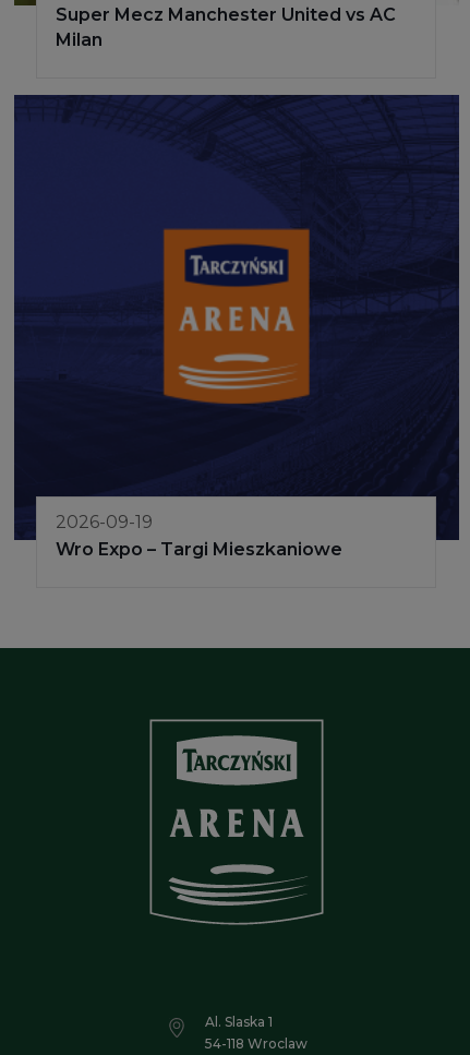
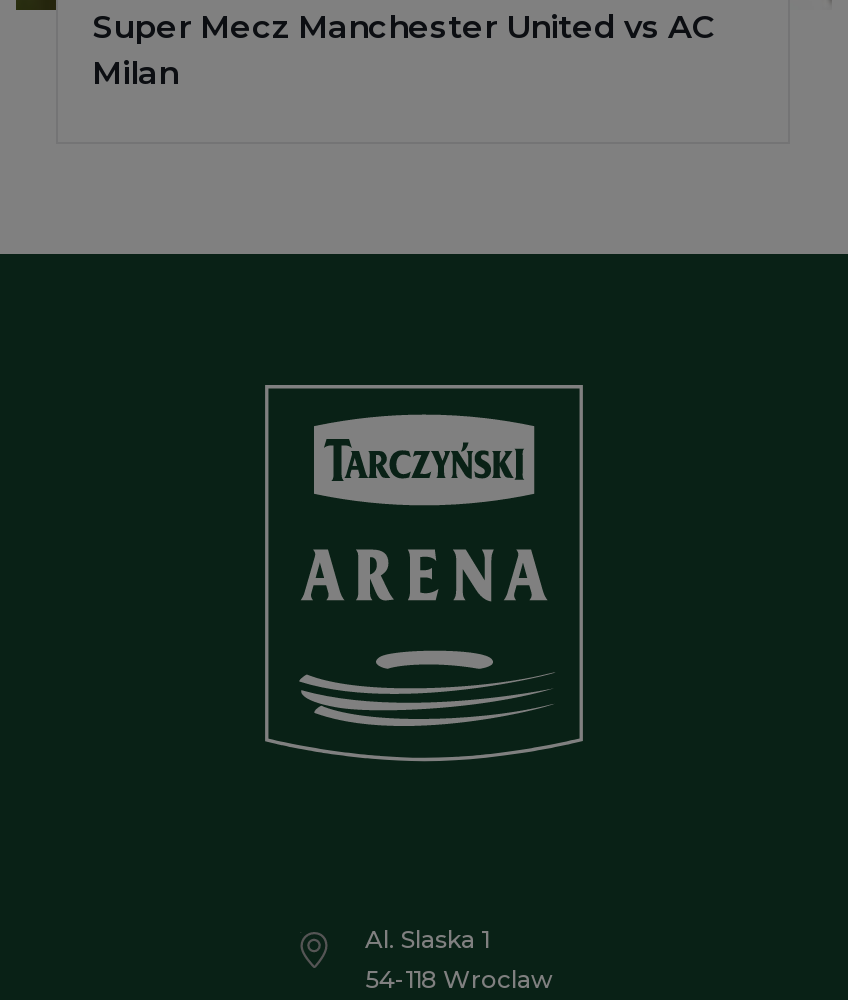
[13,94,460,560] [image] | 2026-09-19 | Wro Expo – Targi Mieszkaniowe -> none

